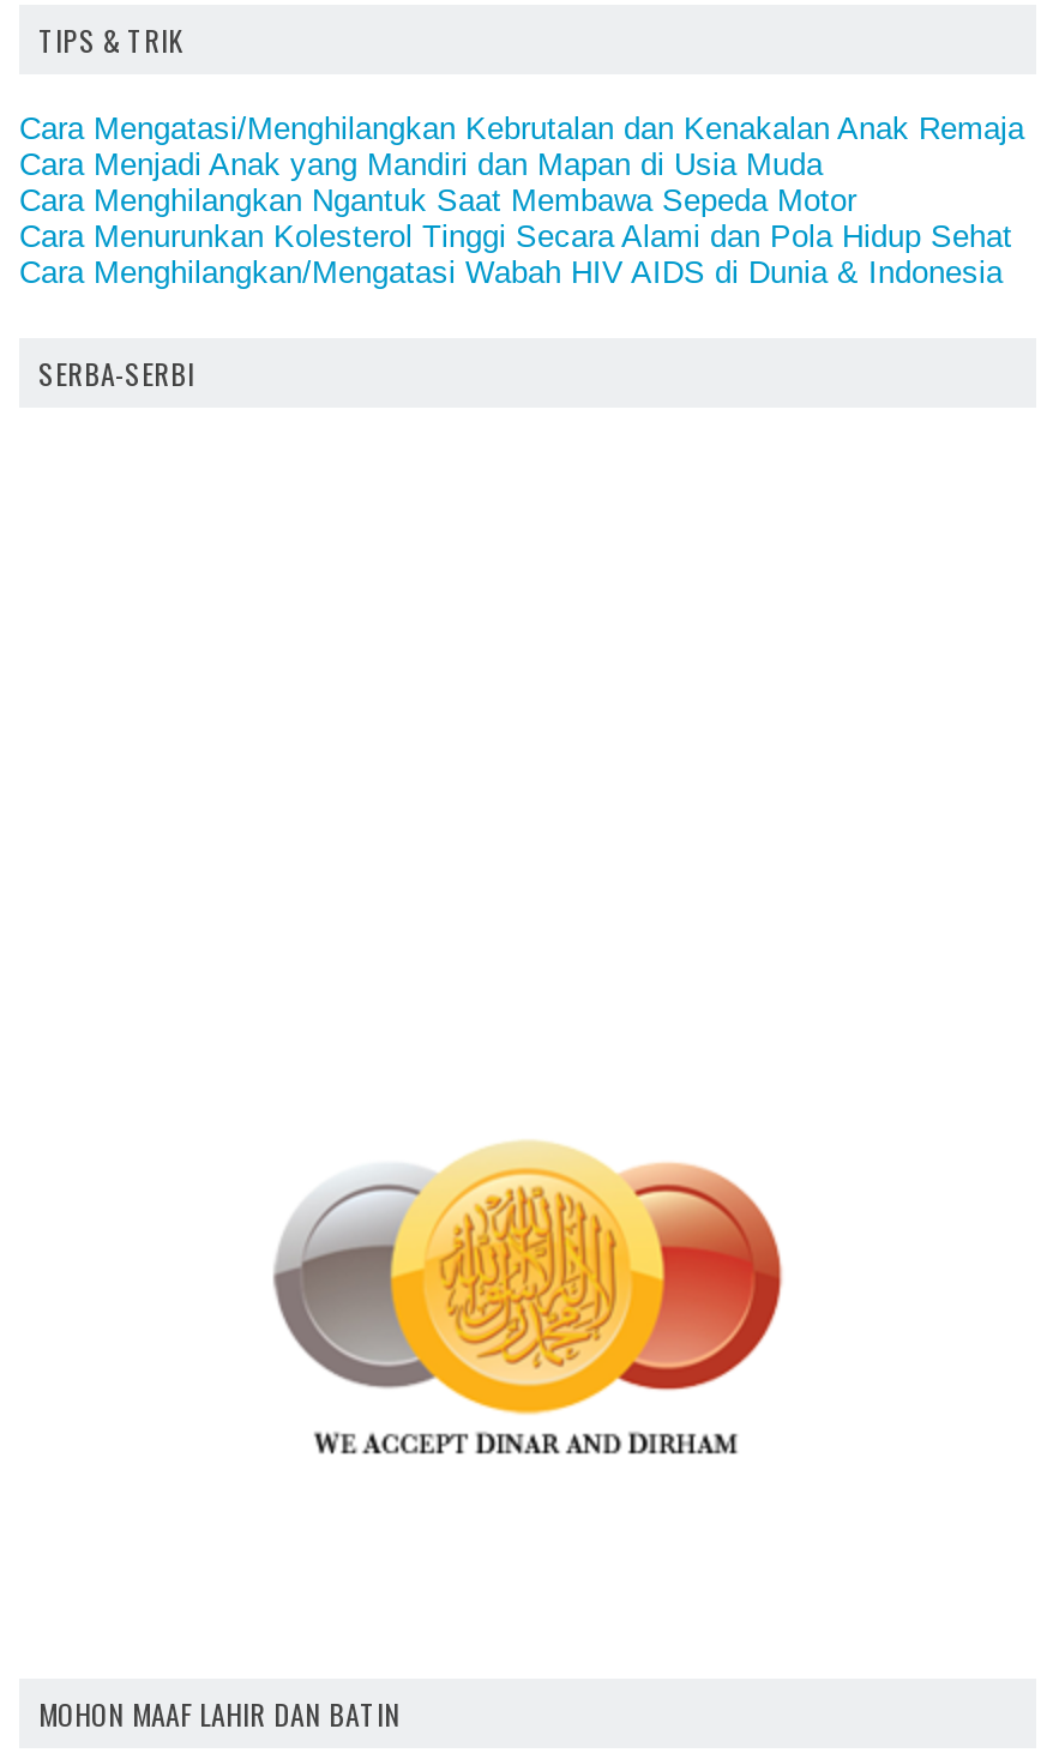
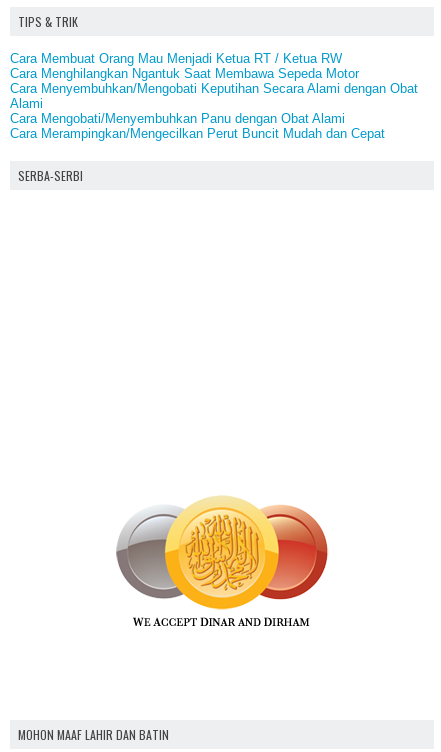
[19,109,1024,181] Cara Mengatasi/Menghilangkan Kebrutalan dan Kenakalan Anak Remaja | Cara Menjadi Anak yang Mandiri dan Mapan di Usia Muda -> [10,51,342,66] Cara Membuat Orang Mau Menjadi Ketua RT / Ketua RW
[19,217,1012,289] Cara Menurunkan Kolesterol Tinggi Secara Alami dan Pola Hidup Sehat | Cara Menghilangkan/Mengatasi Wabah HIV AIDS di Dunia & Indonesia -> [10,81,418,141] Cara Menyembuhkan/Mengobati Keputihan Secara Alami dengan Obat | Alami | Cara Mengobati/Menyembuhkan Panu dengan Obat Alami | Cara Merampingkan/Mengecilkan Perut Buncit Mudah dan Cepat

